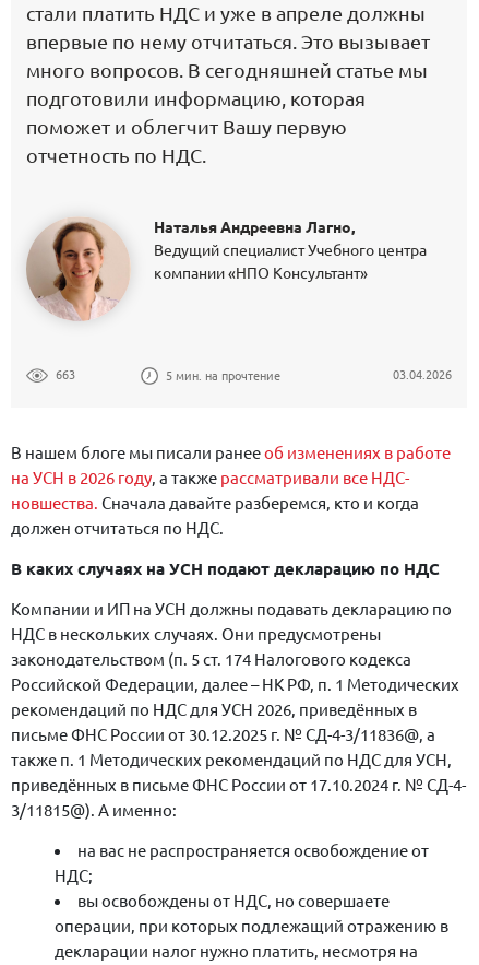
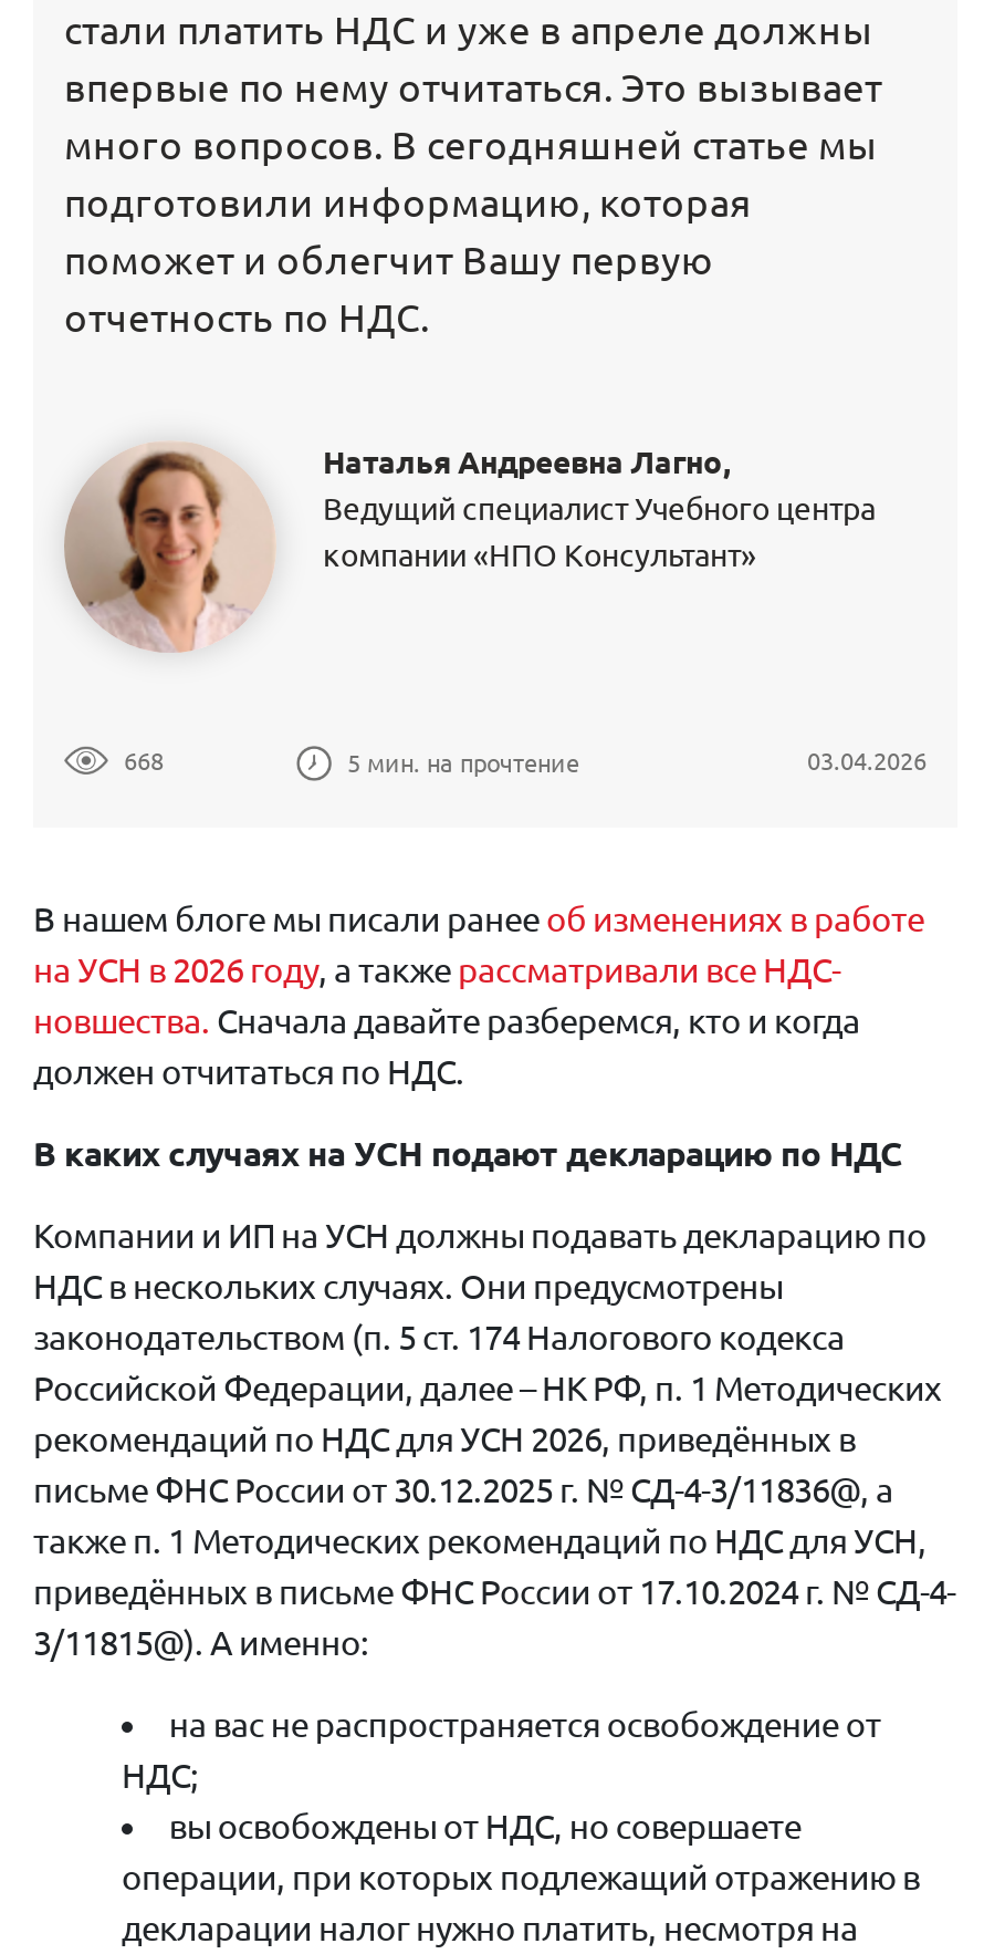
[56,369,75,382] 663 -> [124,747,164,773] 668

